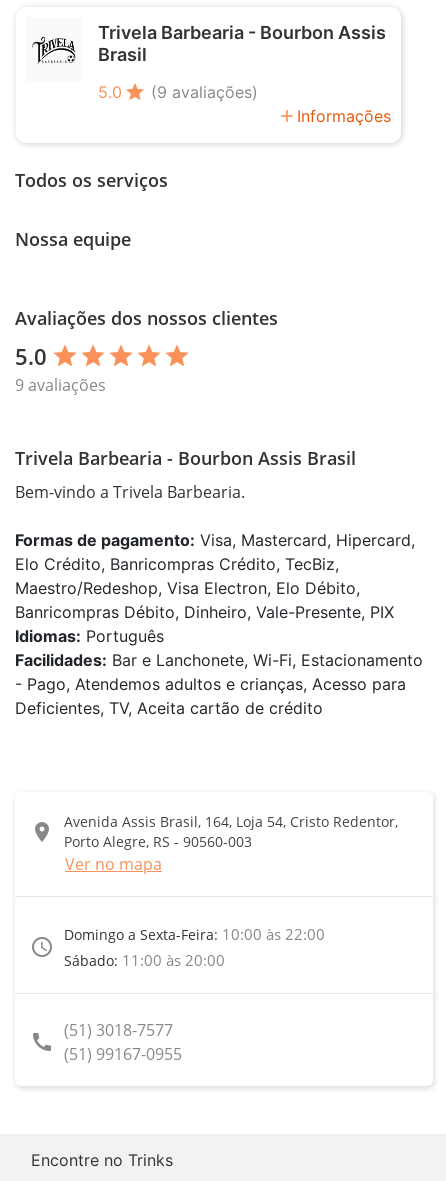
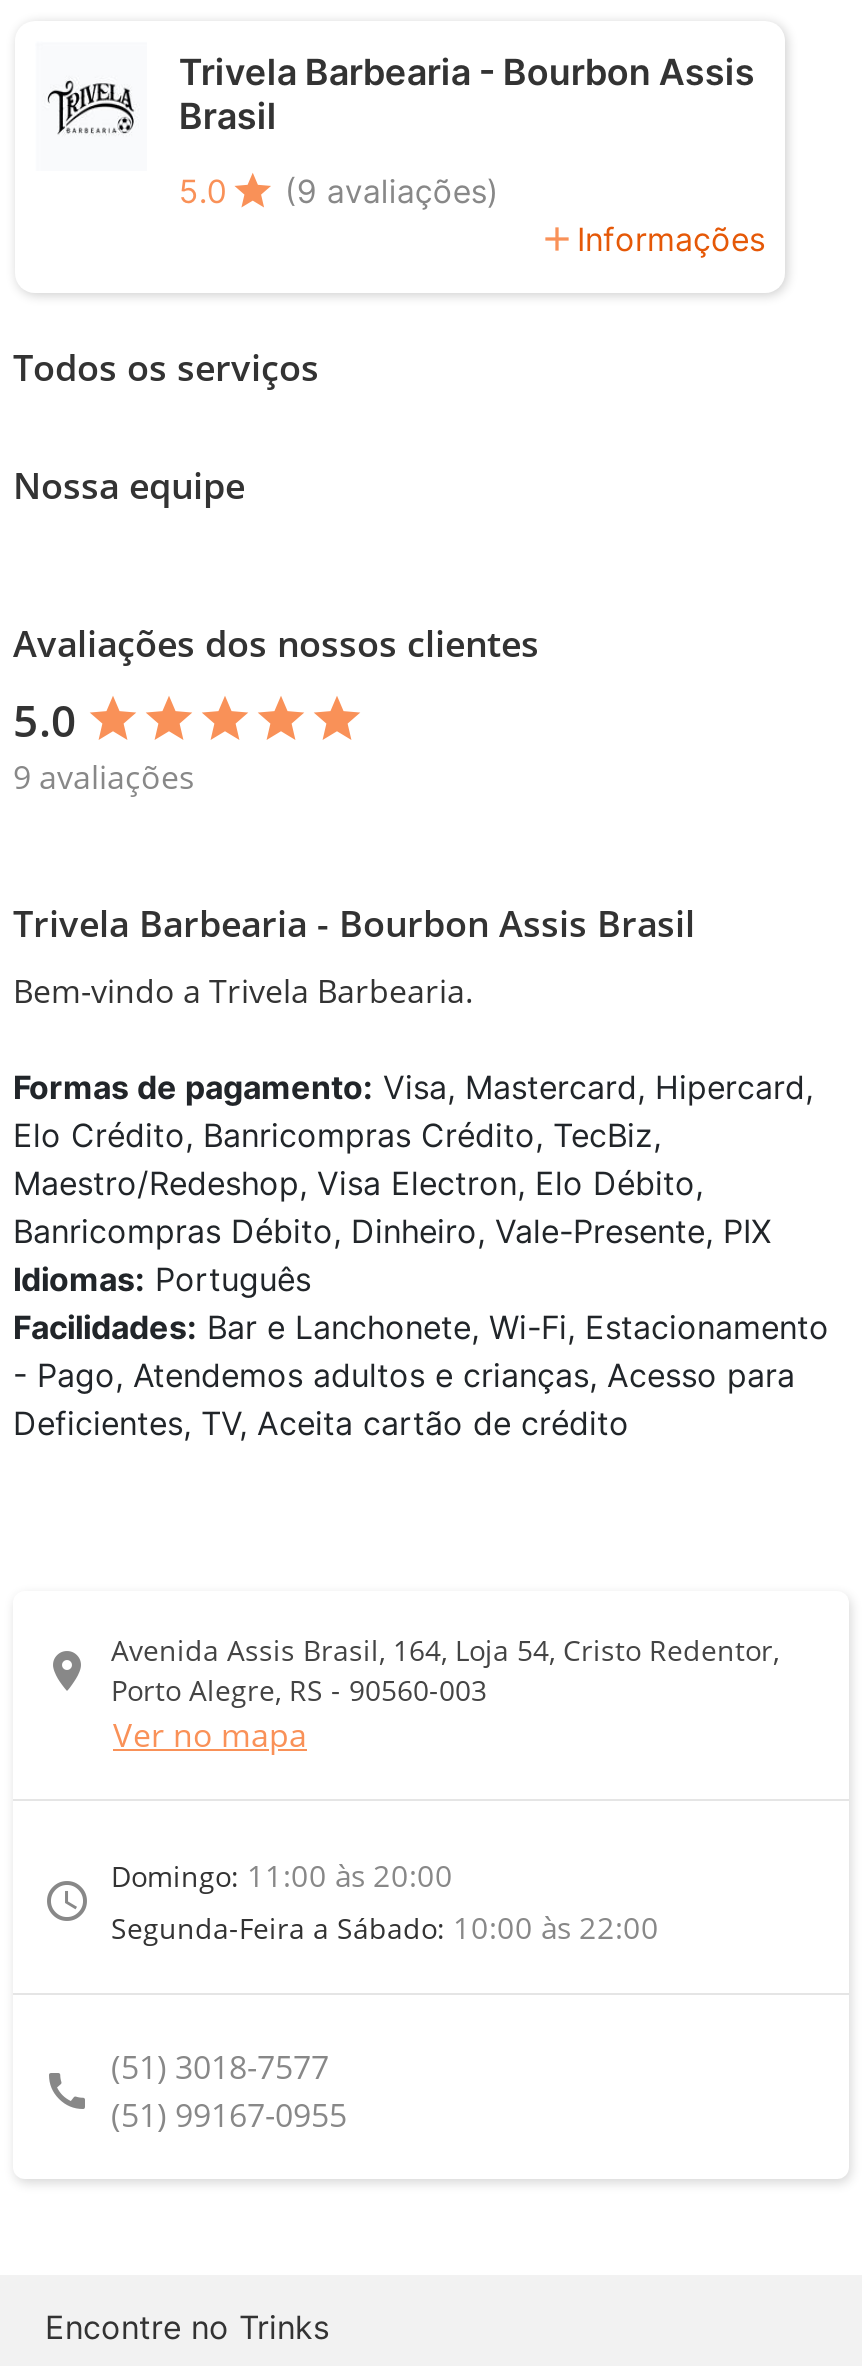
[64,924,325,970] Domingo a Sexta-Feira: 10:00 às 22:00 | Sábado: 11:00 às 20:00 -> [111,1855,659,1947] Domingo: 11:00 às 20:00 | Segunda-Feira a Sábado: 10:00 às 22:00

